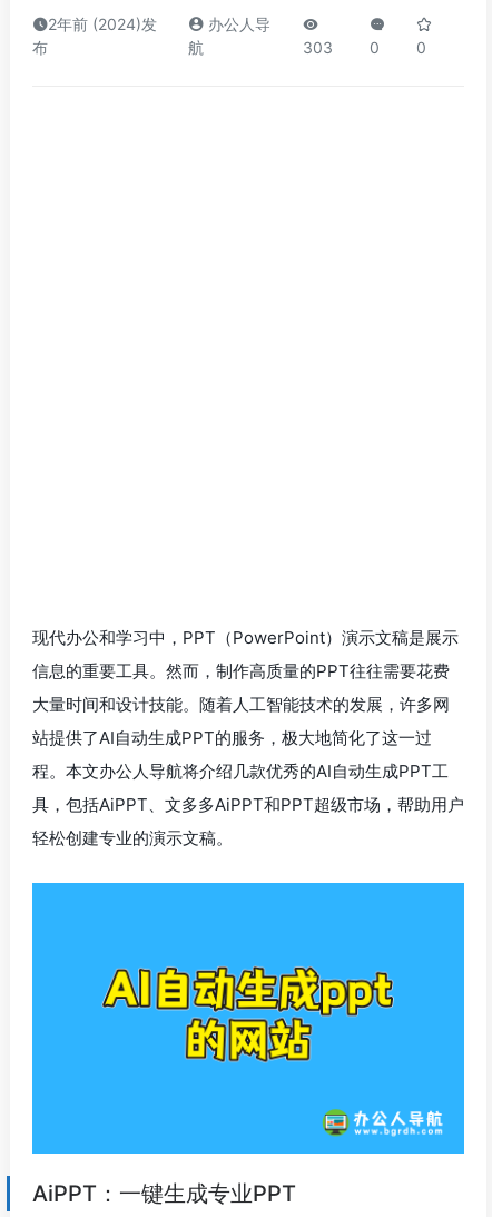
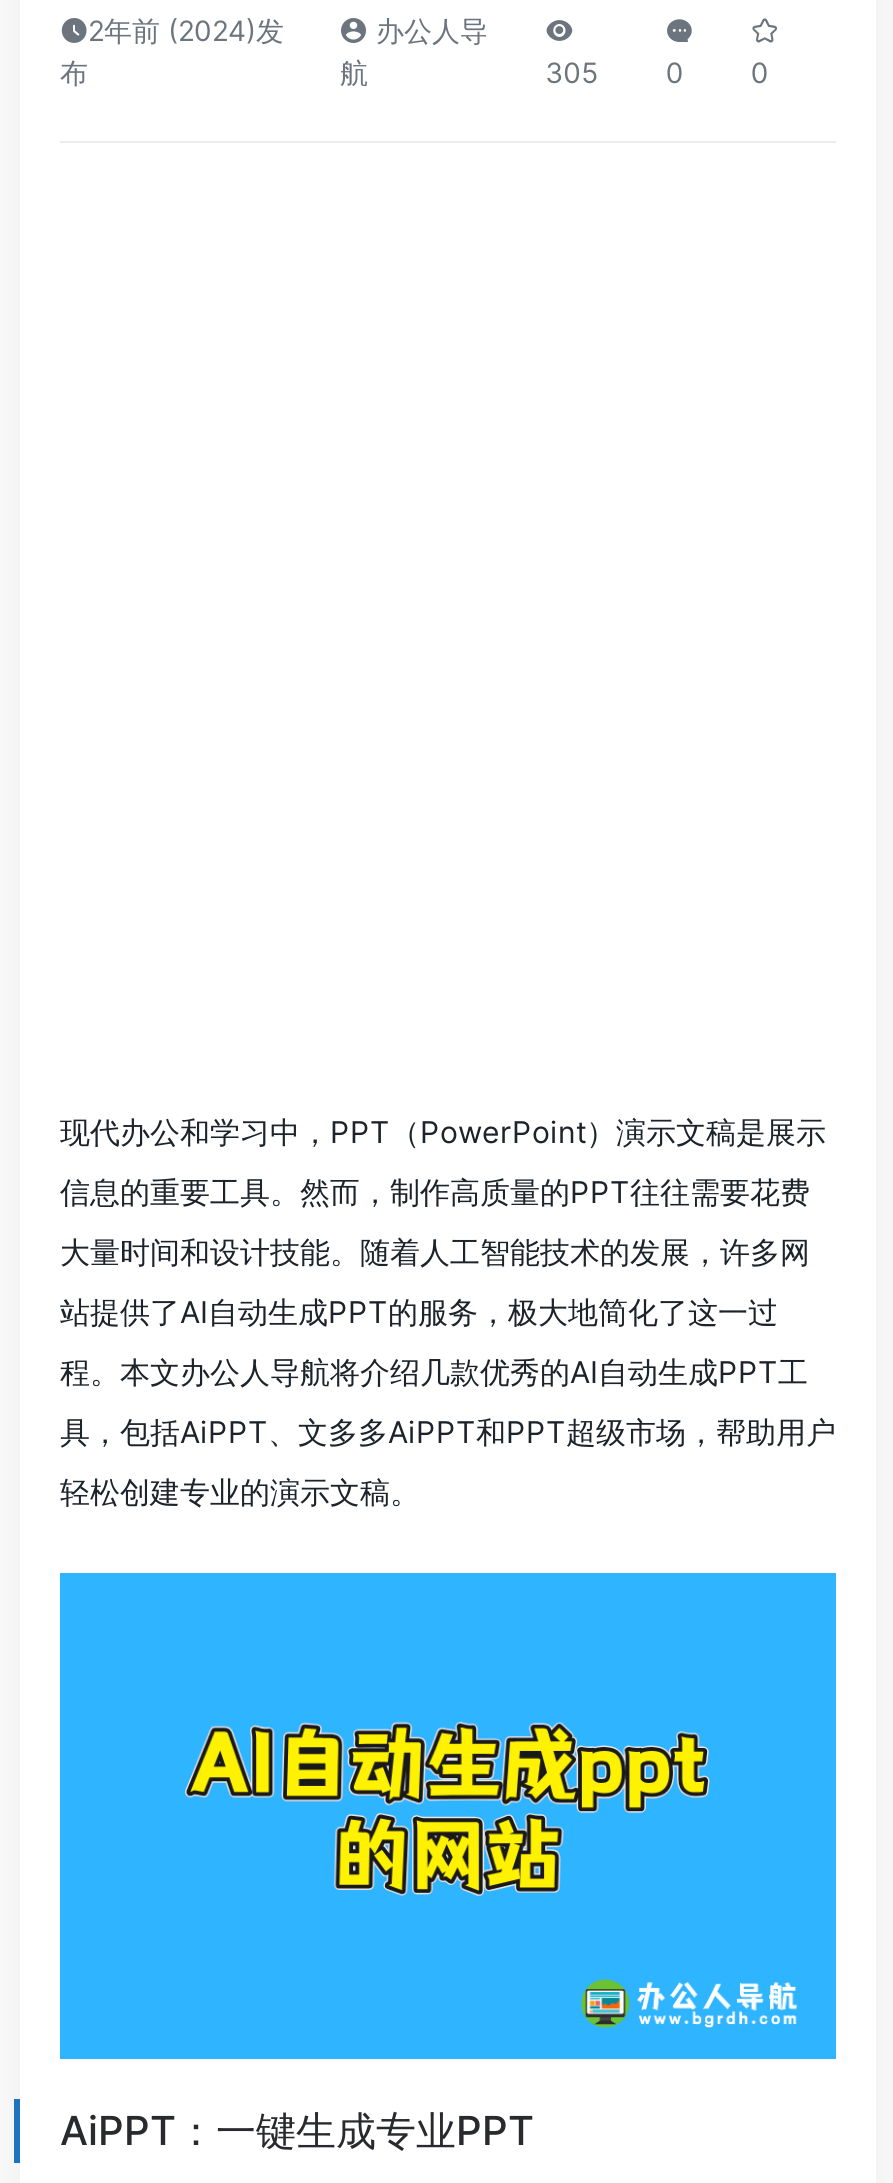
[302,38,427,57] 303 0 0 -> [545,55,769,89] 305 0 0

